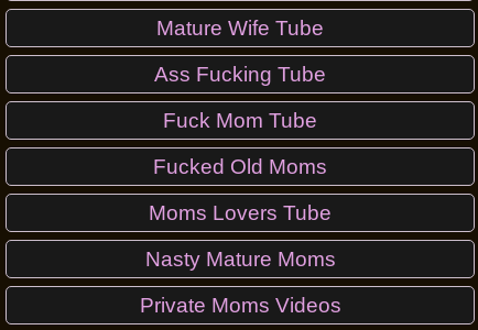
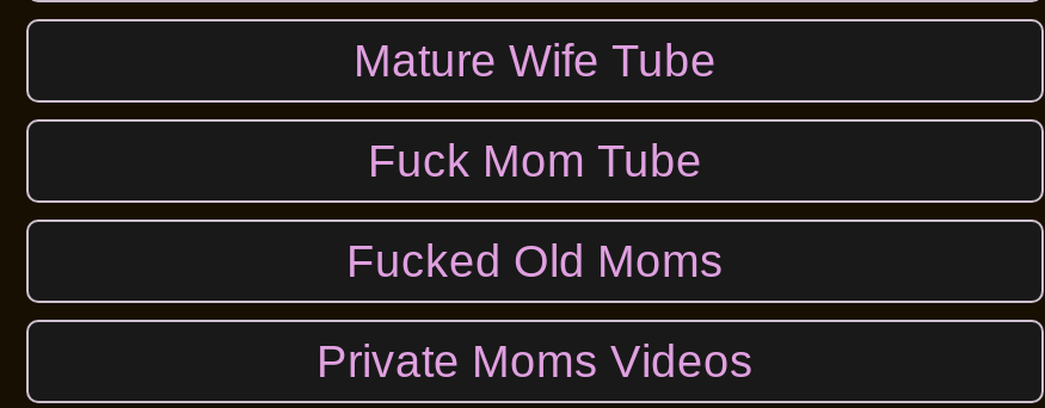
[154,62,326,85] Ass Fucking Tube -> none
[145,201,335,270] Moms Lovers Tube | Nasty Mature Moms -> none

